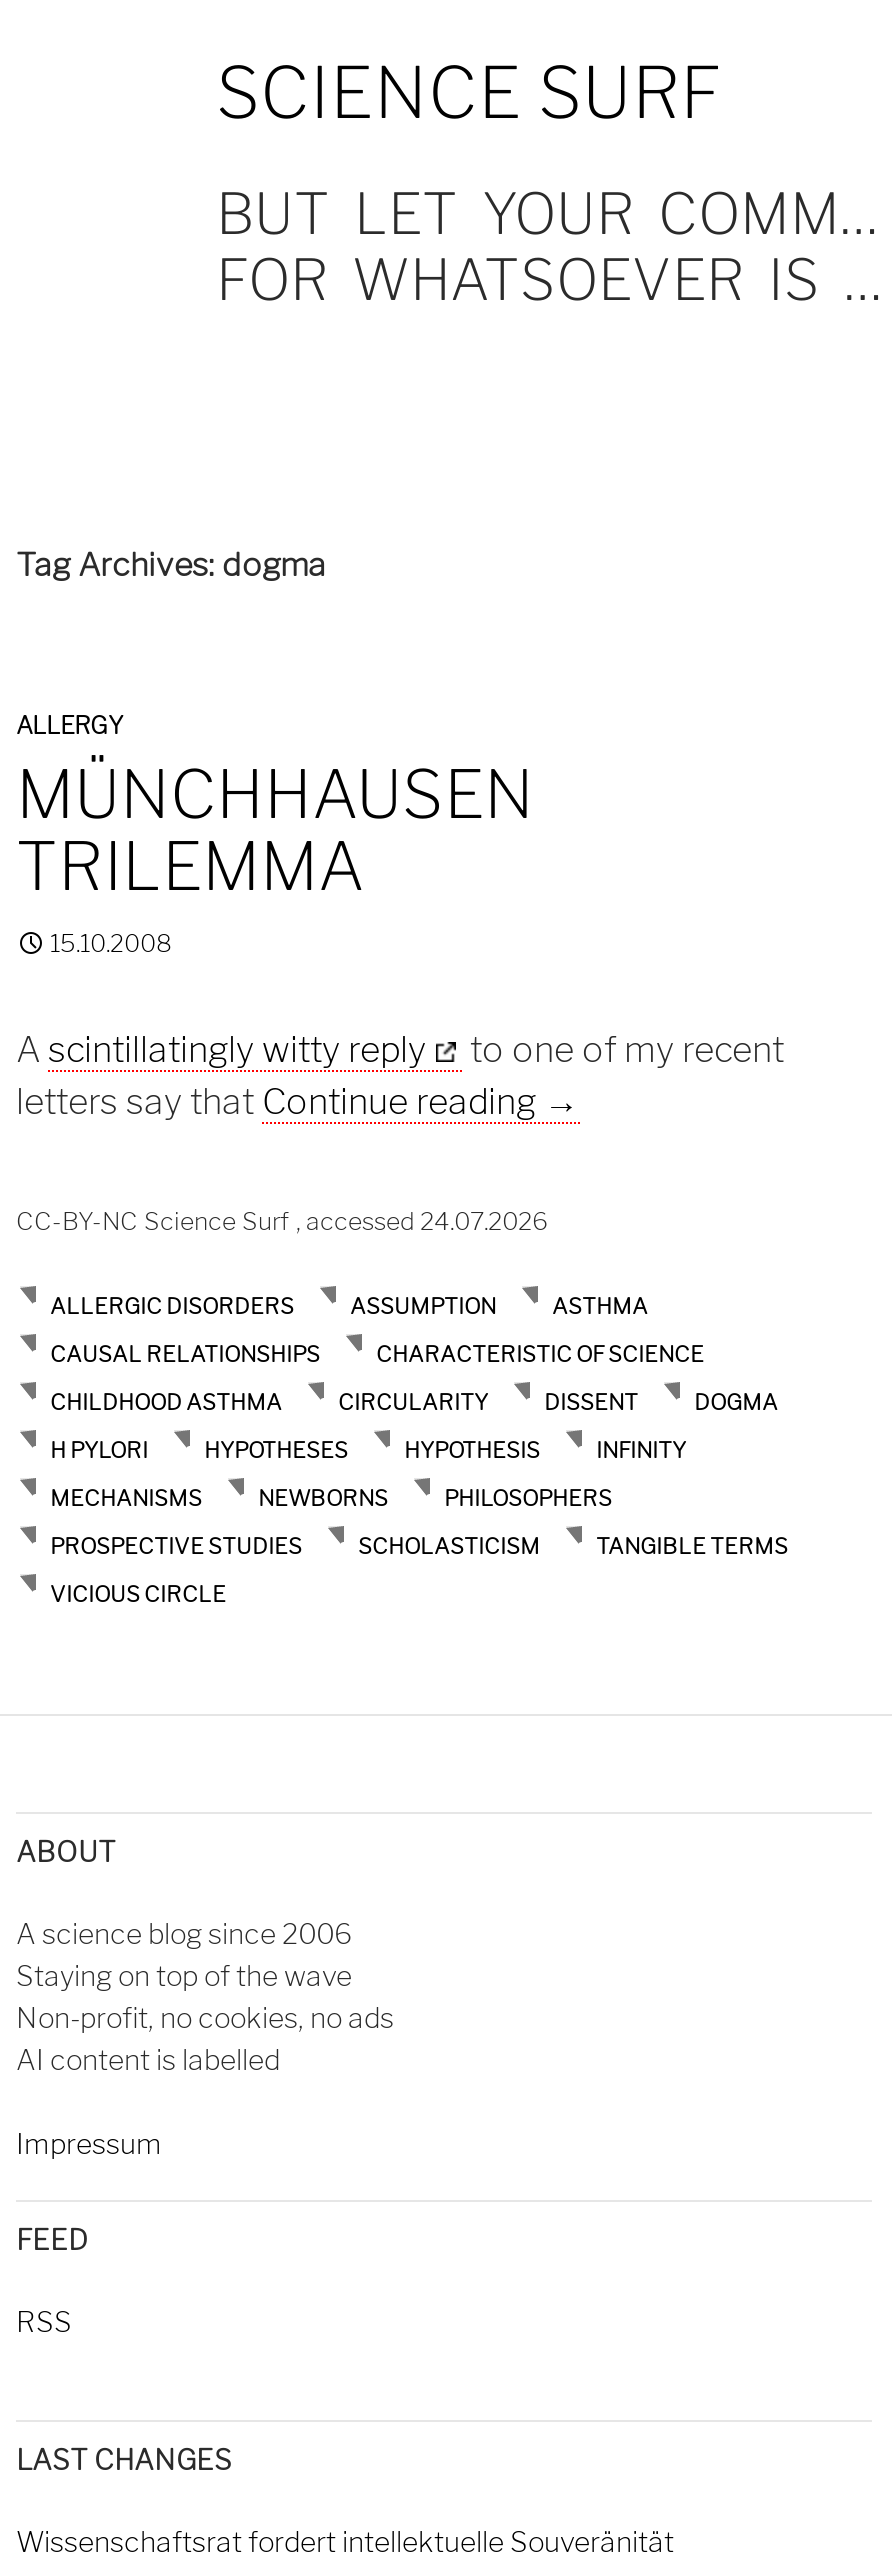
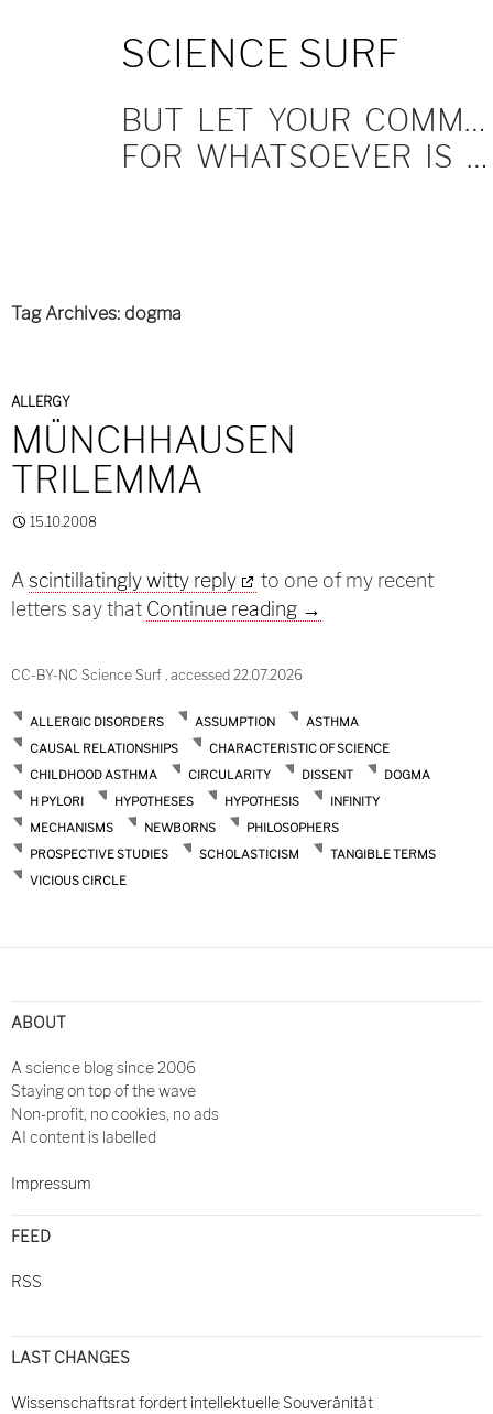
[16,1206,548,1236] CC-BY-NC Science Surf , accessed 24.07.2026 -> [11,667,303,683] CC-BY-NC Science Surf , accessed 22.07.2026

